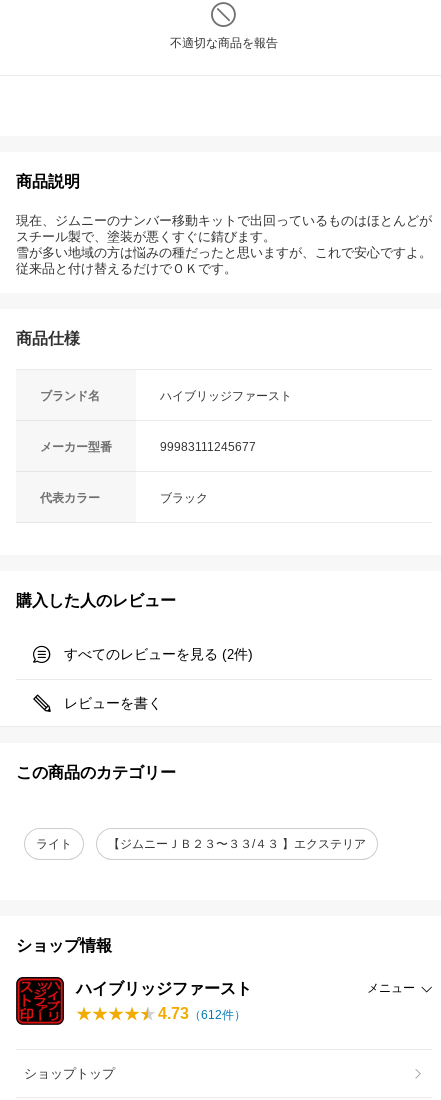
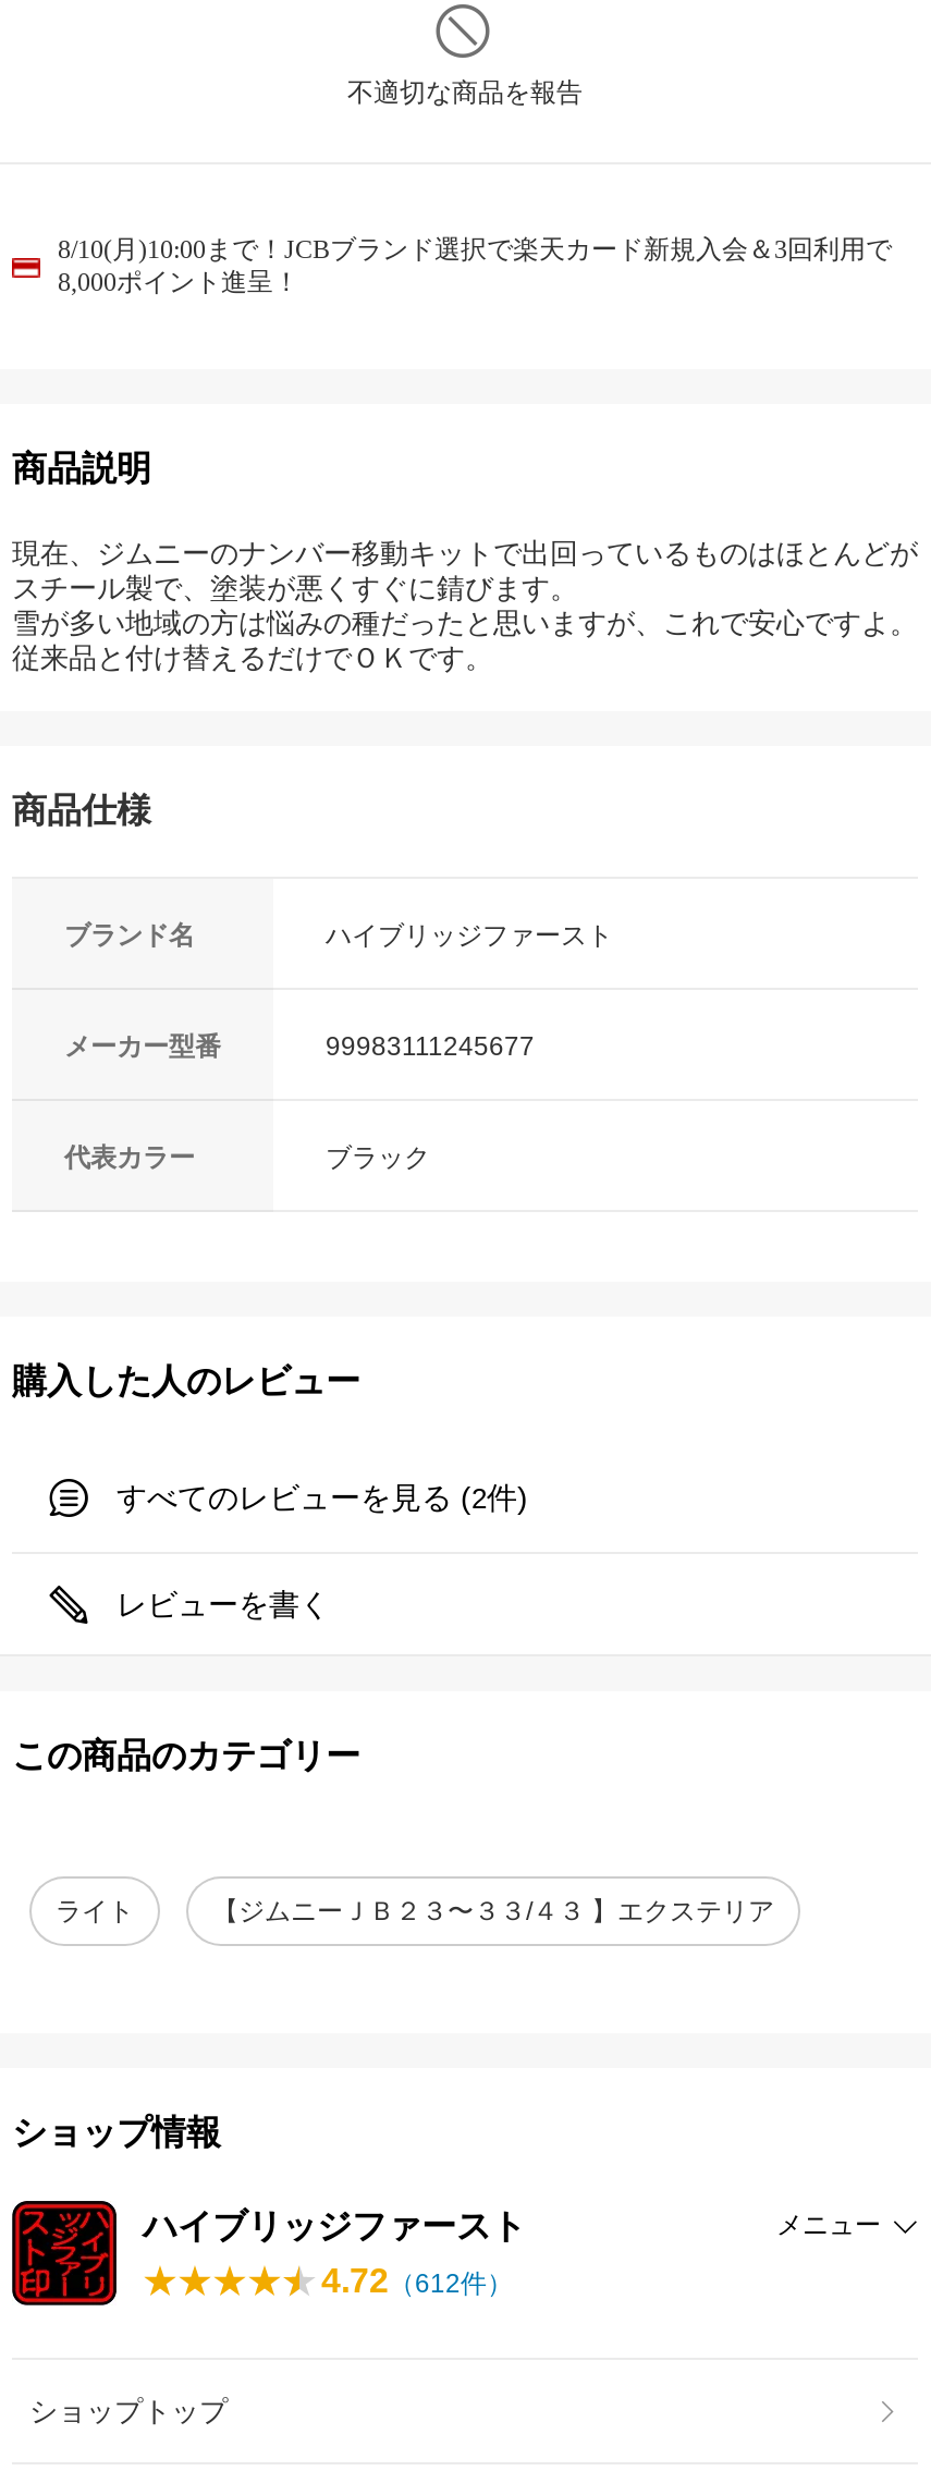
none -> [58,234,892,297] 8/10(月)10:00まで！JCBブランド選択で楽天カード新規入会＆3回利用で | 8,000ポイント進呈！
[158,1005,246,1022] 4.73（612件） -> [321,2262,513,2299] 4.72（612件）

